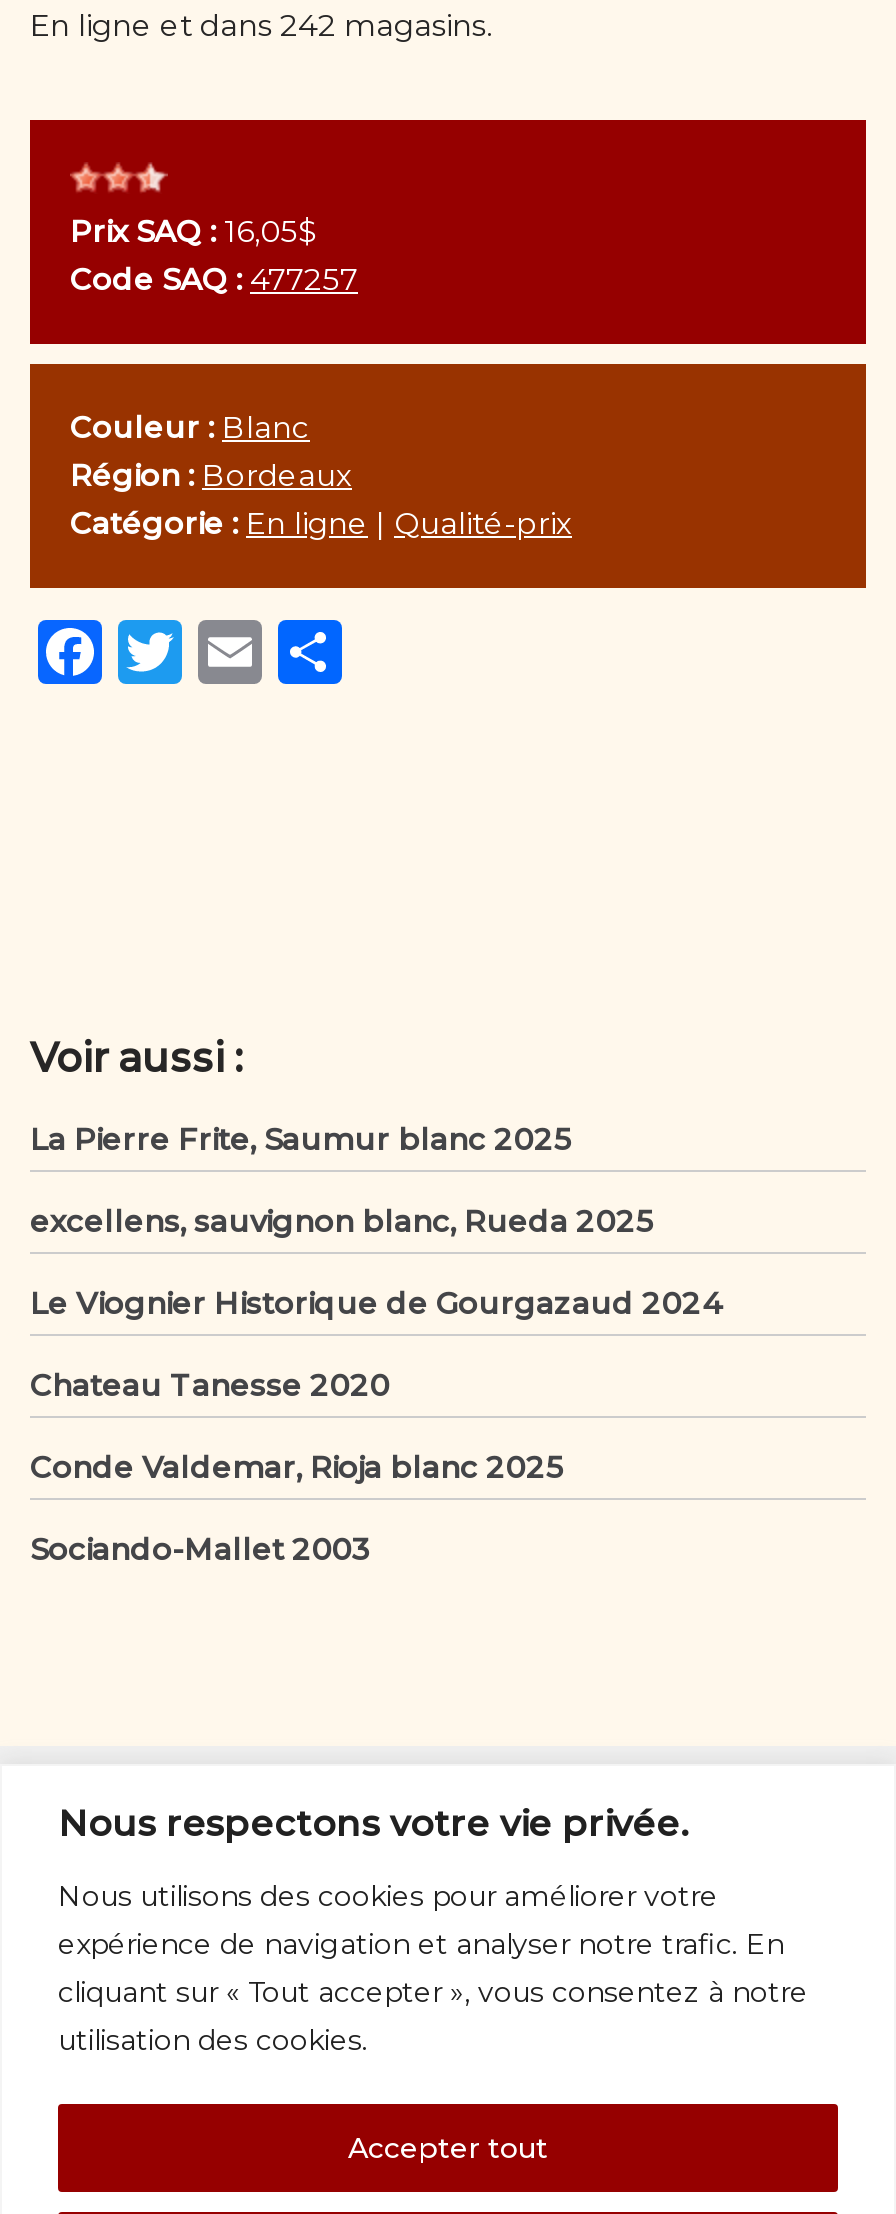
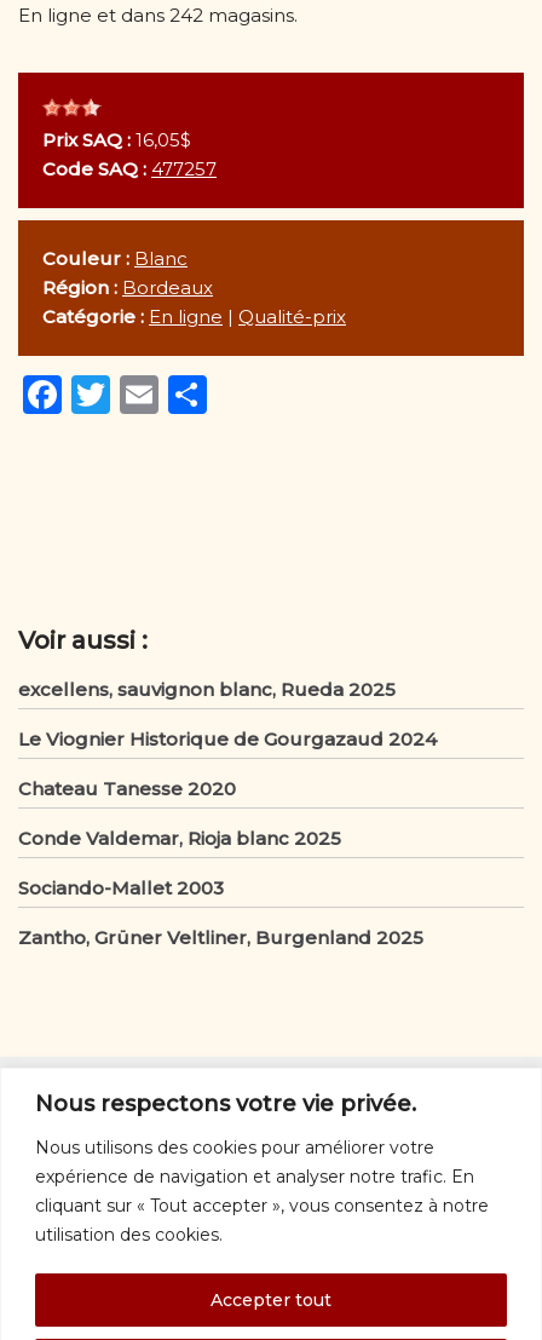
[30,1120,572,1158] La Pierre Frite, Saumur blanc 2025 -> none
moved [30,1202,722,1568] -> [18,678,437,899]: excellens, sauvignon blanc, Rueda 2025 | Le Viognier Historique de Gourgazaud 2024 | Chateau Tanesse 2020 | Conde Valdemar, Rioja blanc 2025 | Sociando-Mallet 2003
none -> [18,926,423,949] Zantho, Grüner Veltliner, Burgenland 2025

